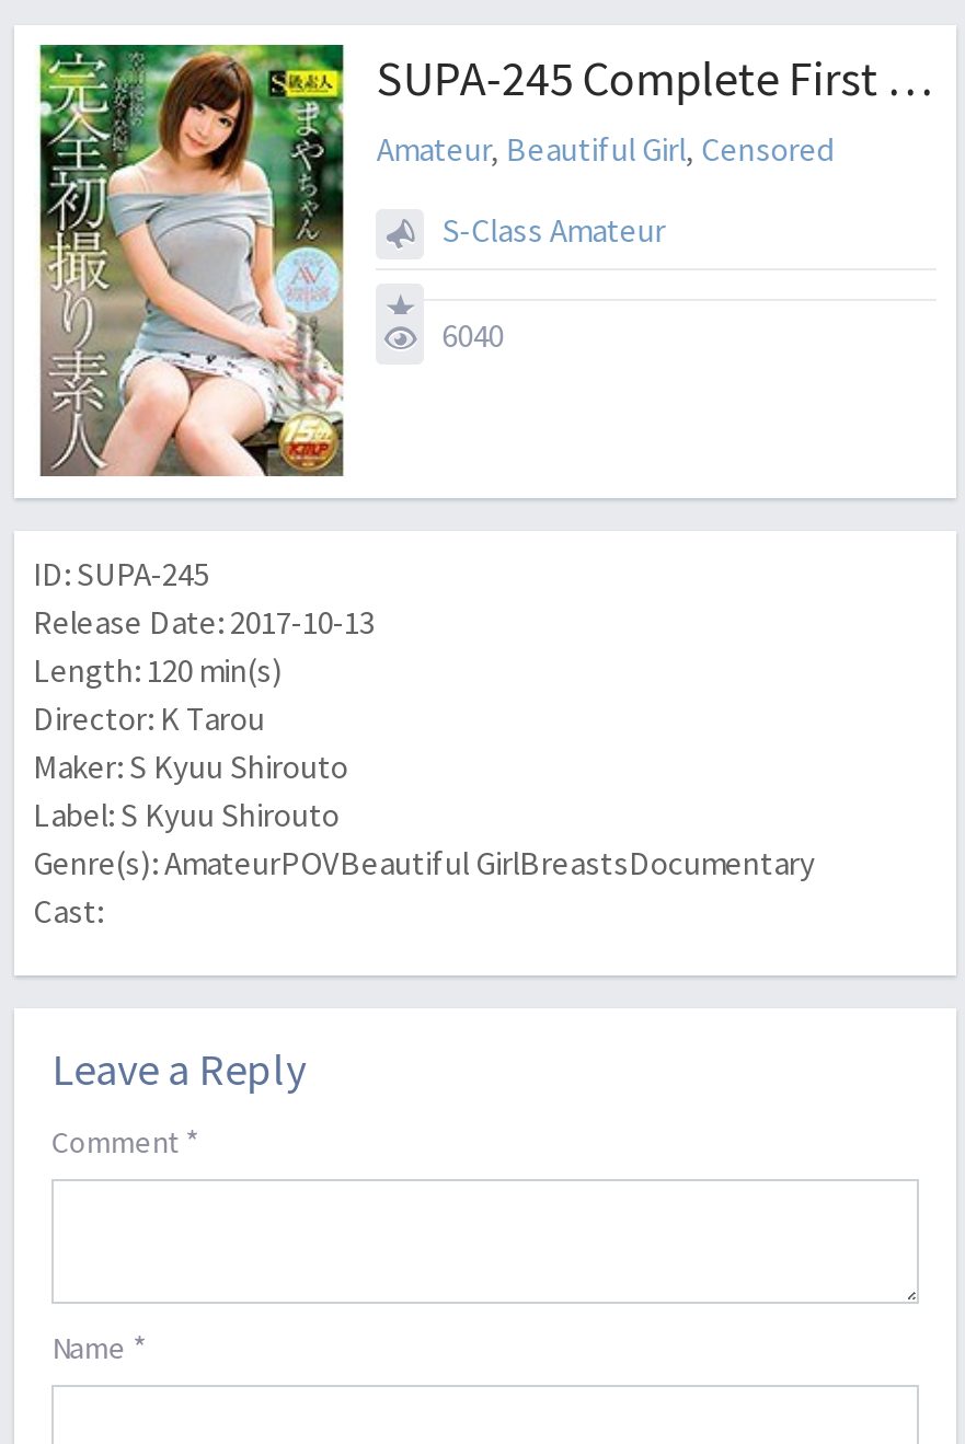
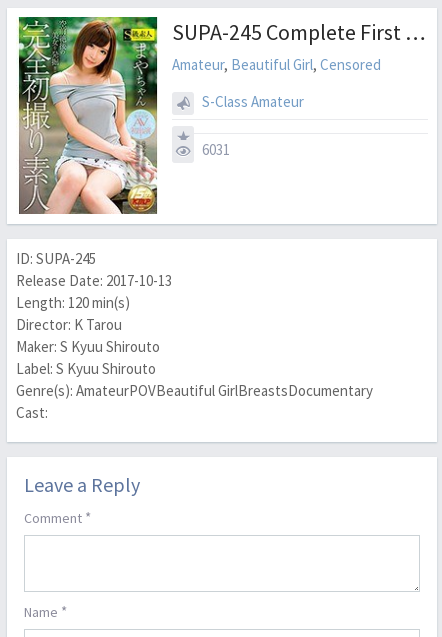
[442,314,504,356] 6040 -> [202,140,230,159] 6031

